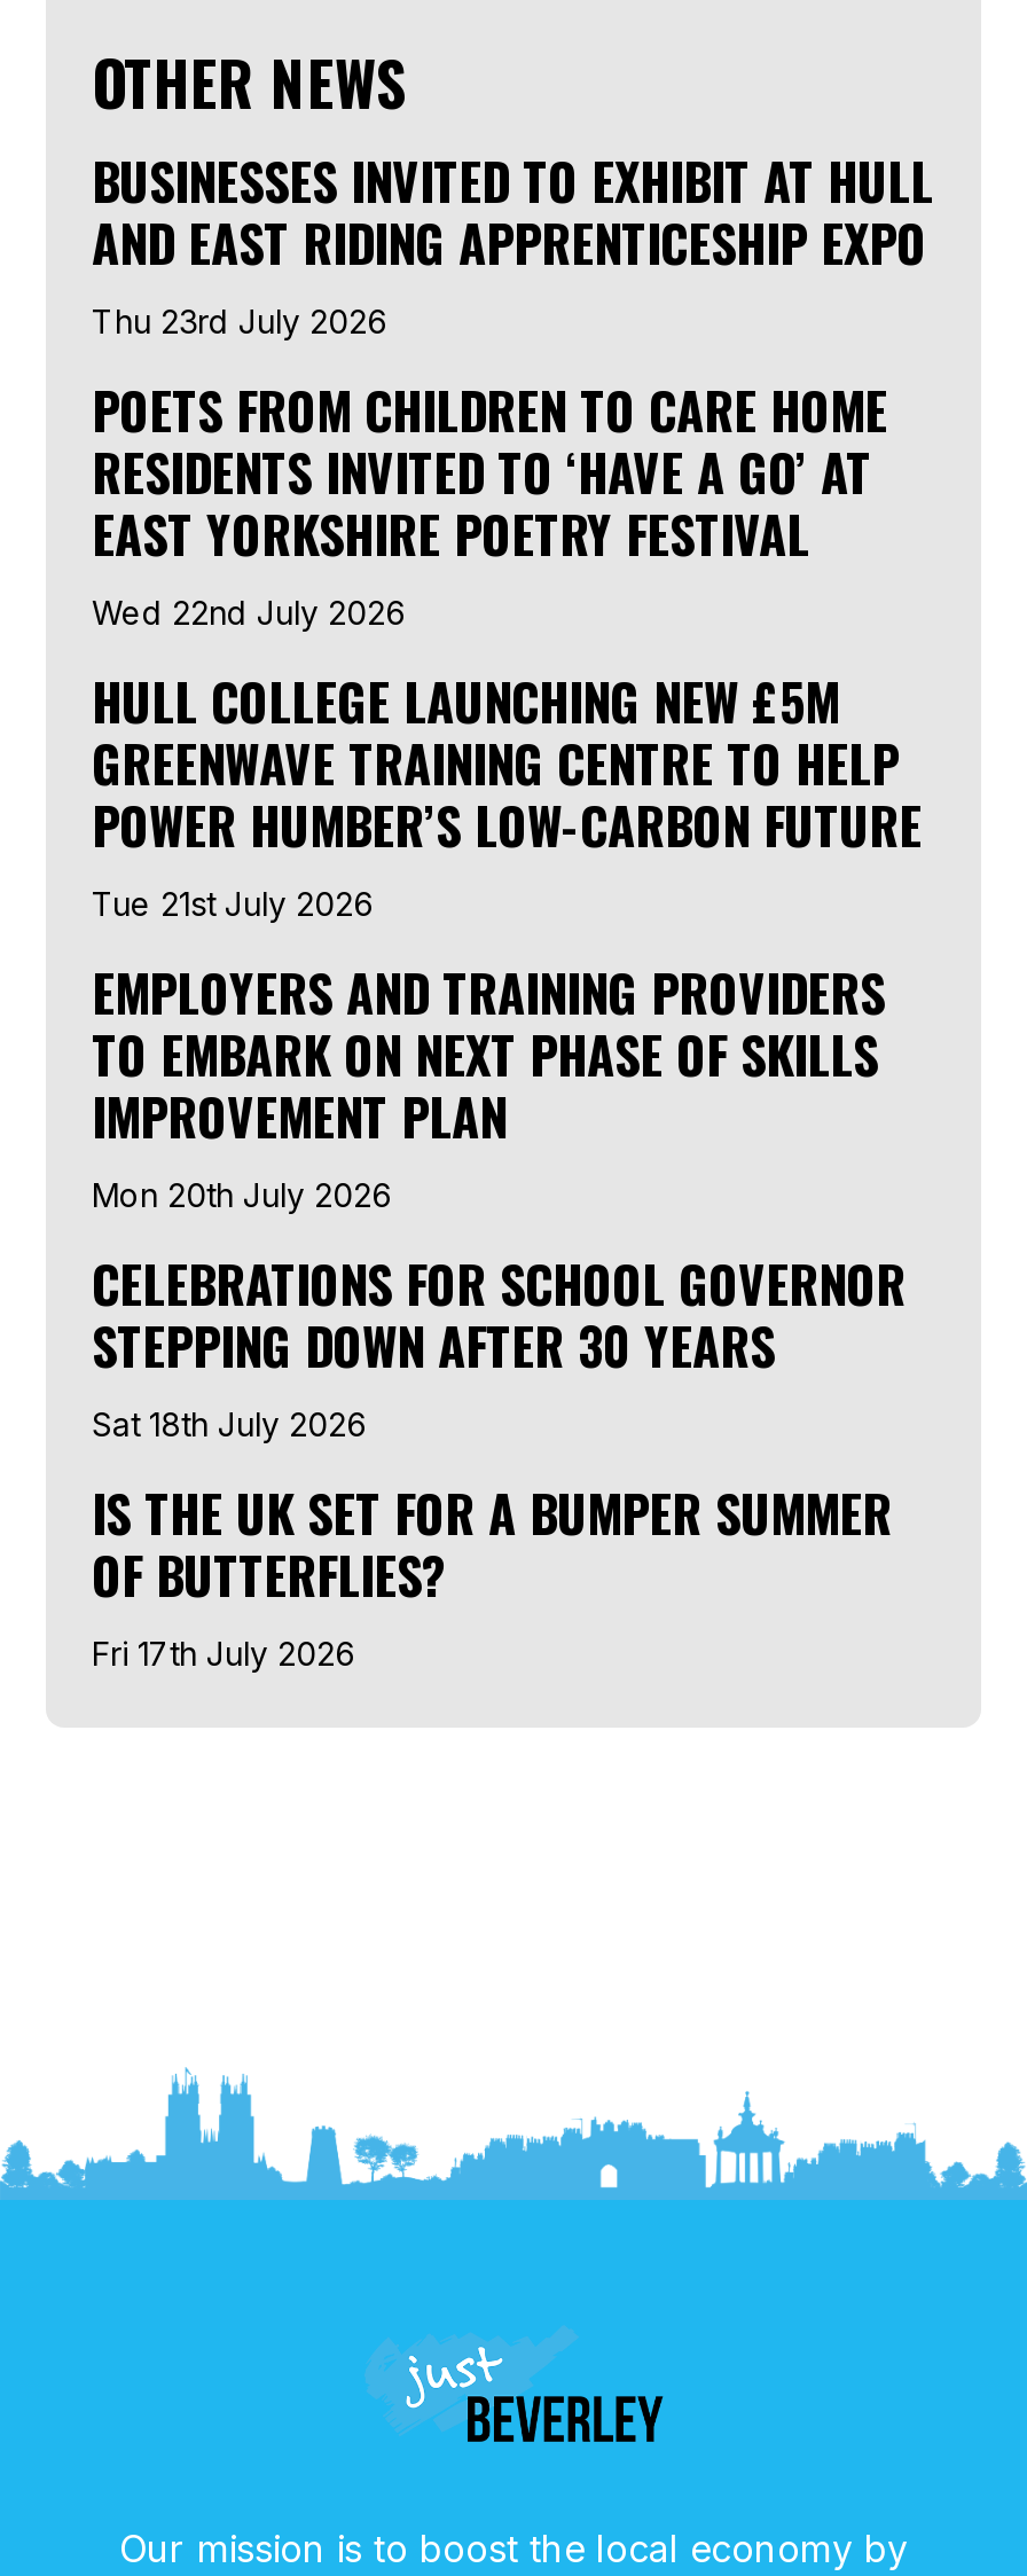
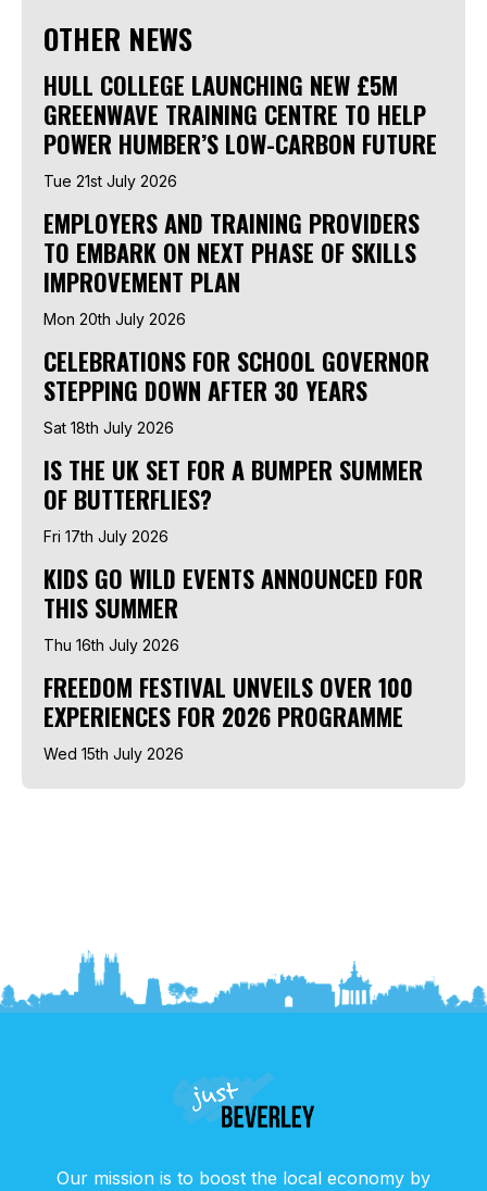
[92,144,933,632] BUSINESSES INVITED TO EXHIBIT AT HULL | AND EAST RIDING APPRENTICESHIP EXPO | Thu 23rd July 2026 | POETS FROM CHILDREN TO CARE HOME | RESIDENTS INVITED TO ‘HAVE A GO’ AT | EAST YORKSHIRE POETRY FESTIVAL | Wed 22nd July 2026 -> none
moved [92,664,922,1673] -> [43,68,437,546]: HULL COLLEGE LAUNCHING NEW £5M | GREENWAVE TRAINING CENTRE TO HELP | POWER HUMBER’S LOW-CARBON FUTURE | ... | OF BUTTERFLIES? | Fri 17th July 2026
none -> [43,561,423,763] KIDS GO WILD EVENTS ANNOUNCED FOR | THIS SUMMER | Thu 16th July 2026 | FREEDOM FESTIVAL UNVEILS OVER 100 | EXPERIENCES FOR 2026 PROGRAMME | Wed 15th July 2026

